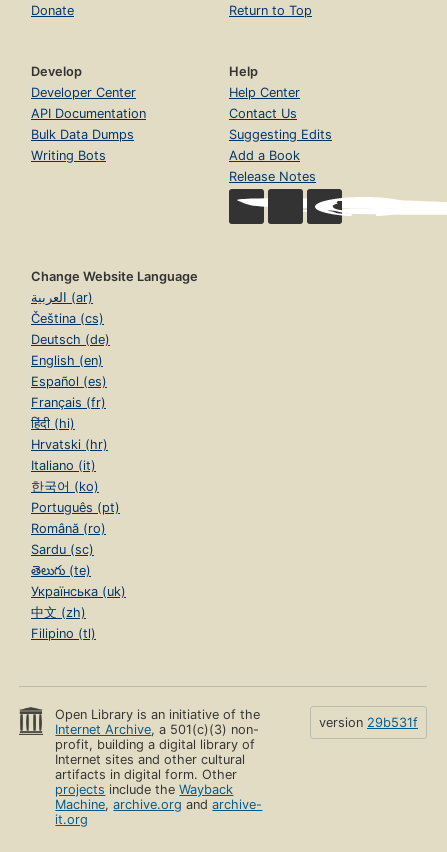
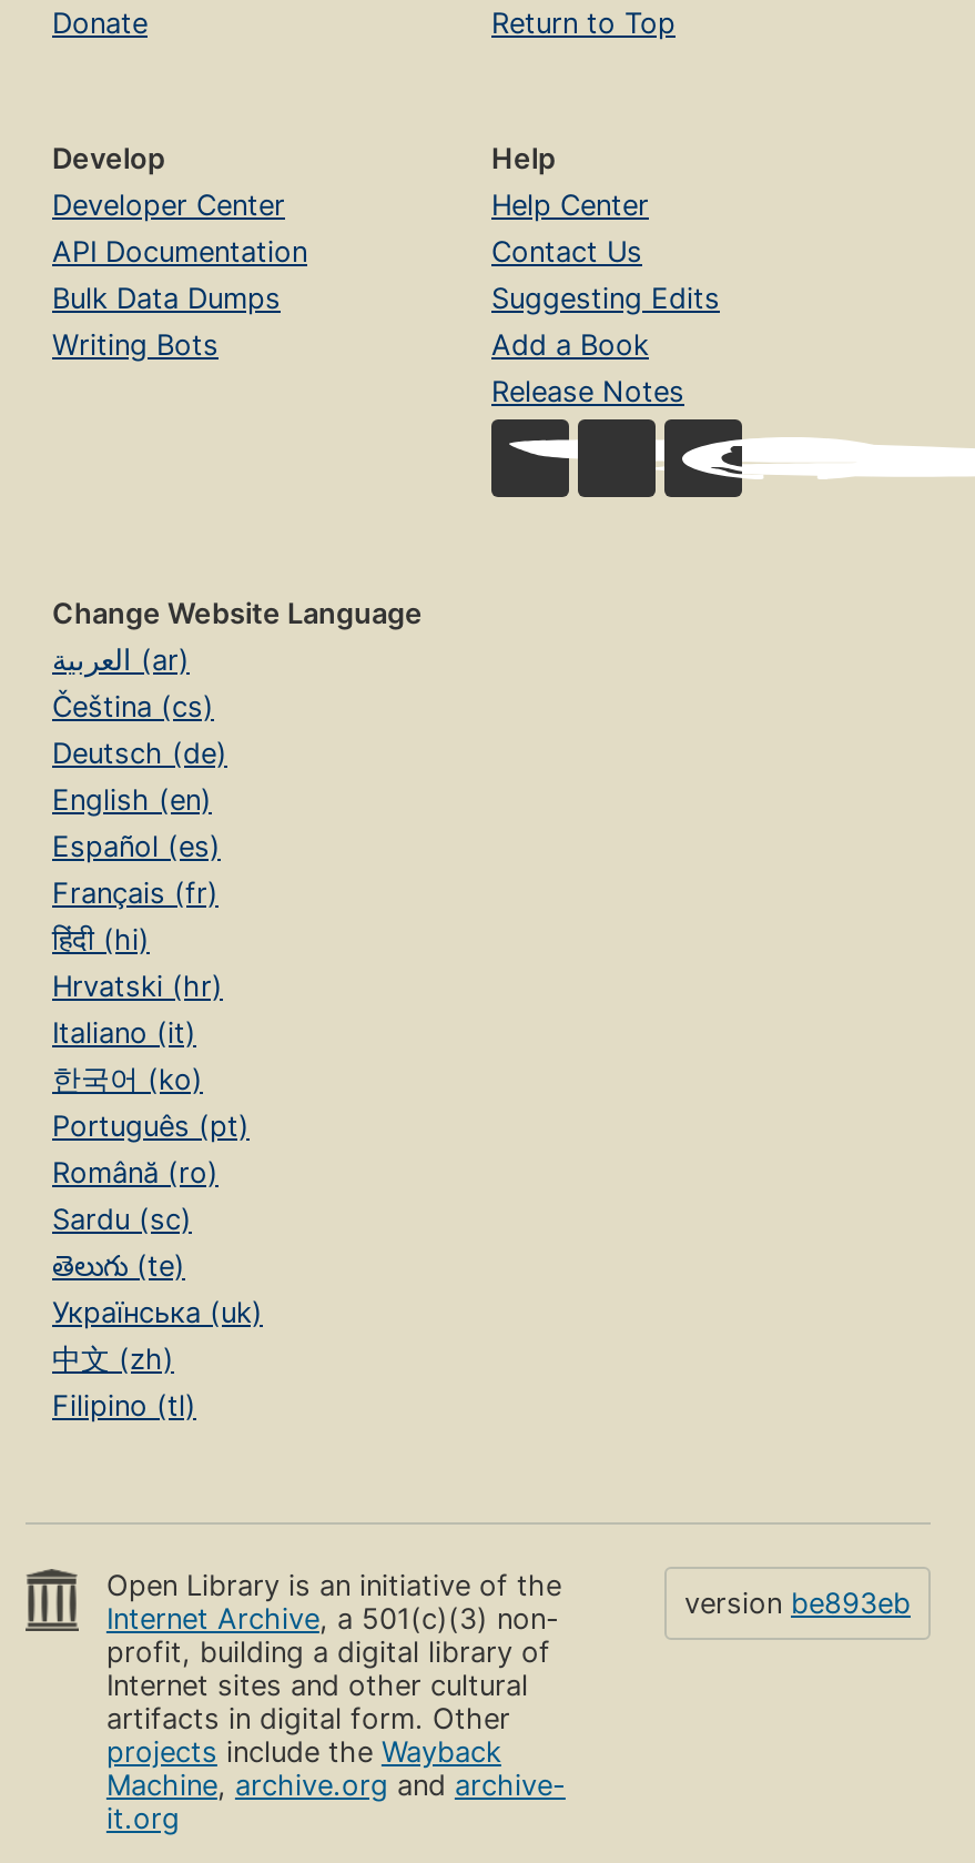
[319,715,418,730] version 29b531f -> [684,1587,911,1620] version be893eb

